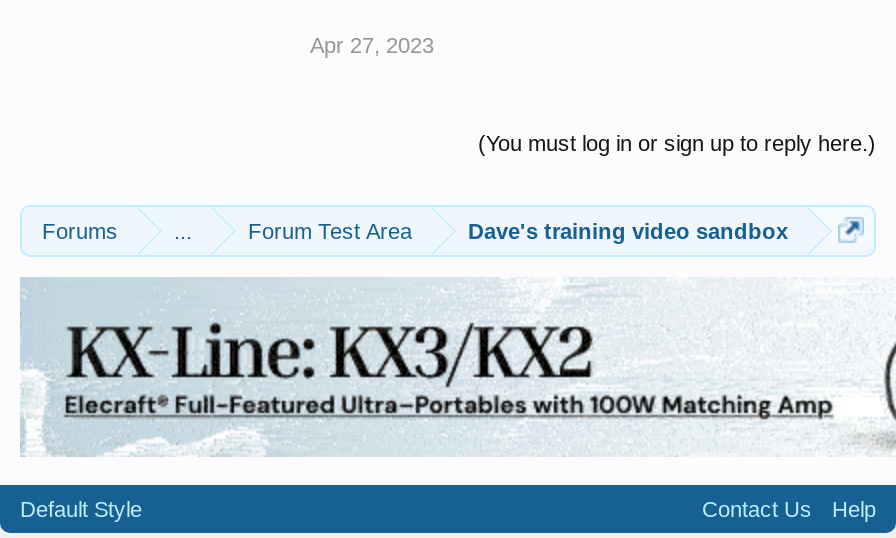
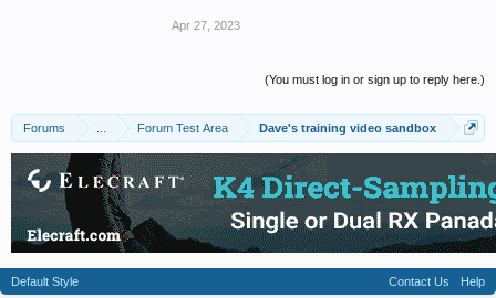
[20,277,890,457] [image] -> [10,152,493,254] [image]

